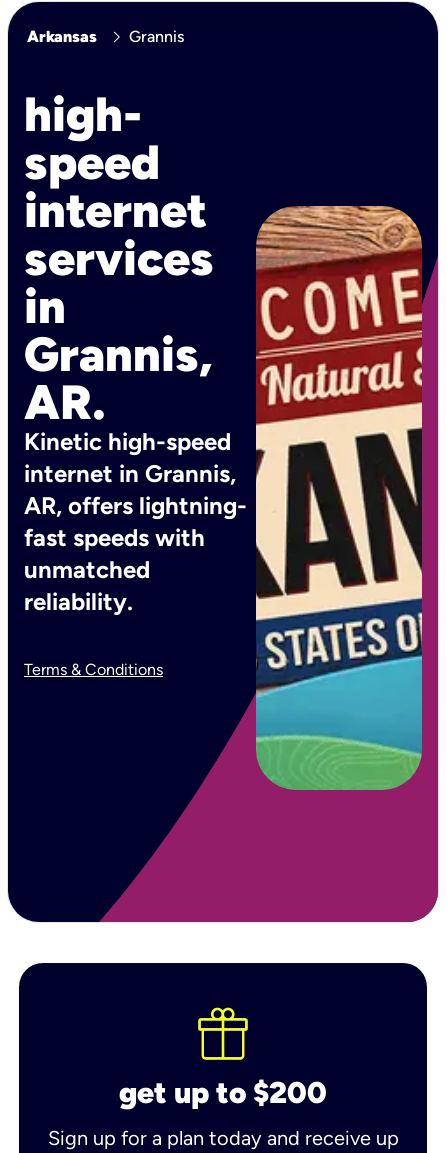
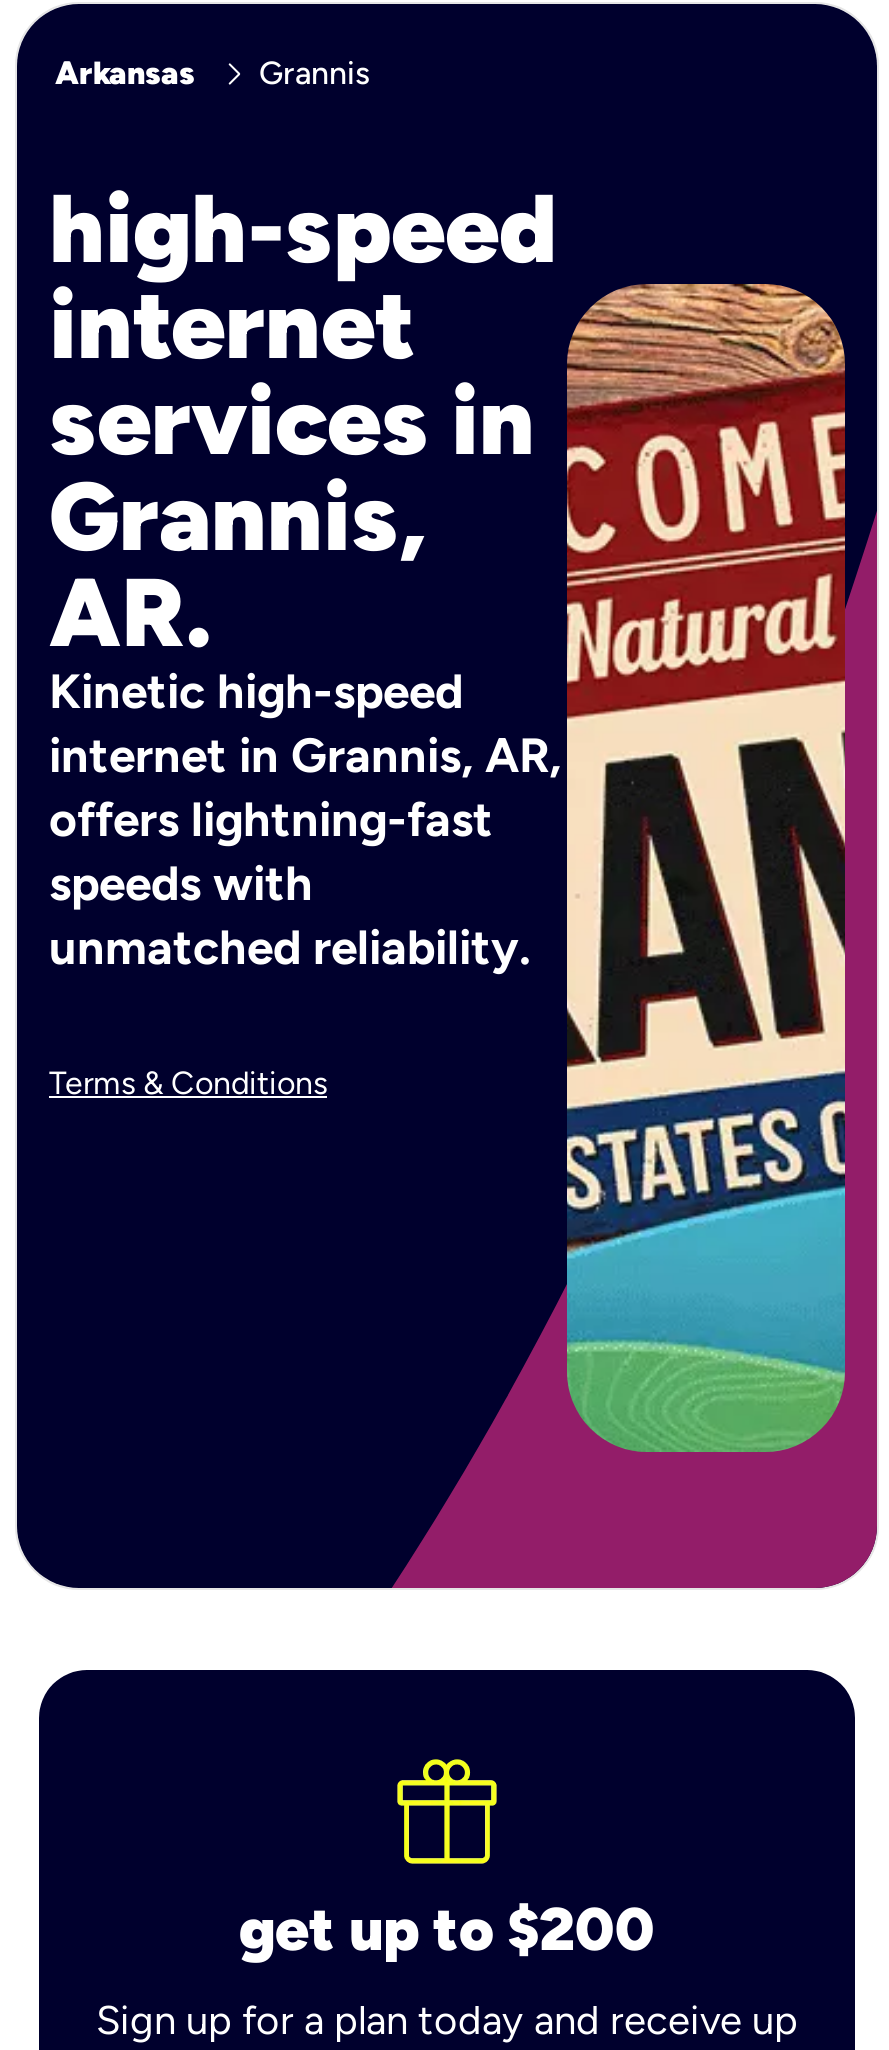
[99,190,439,923] [image] -> [201,282,879,1590] [image]

